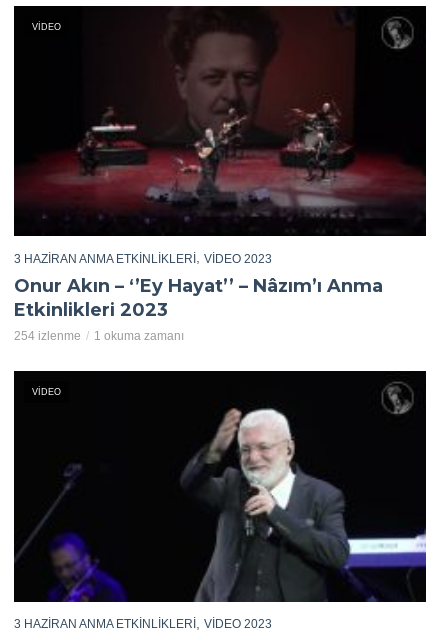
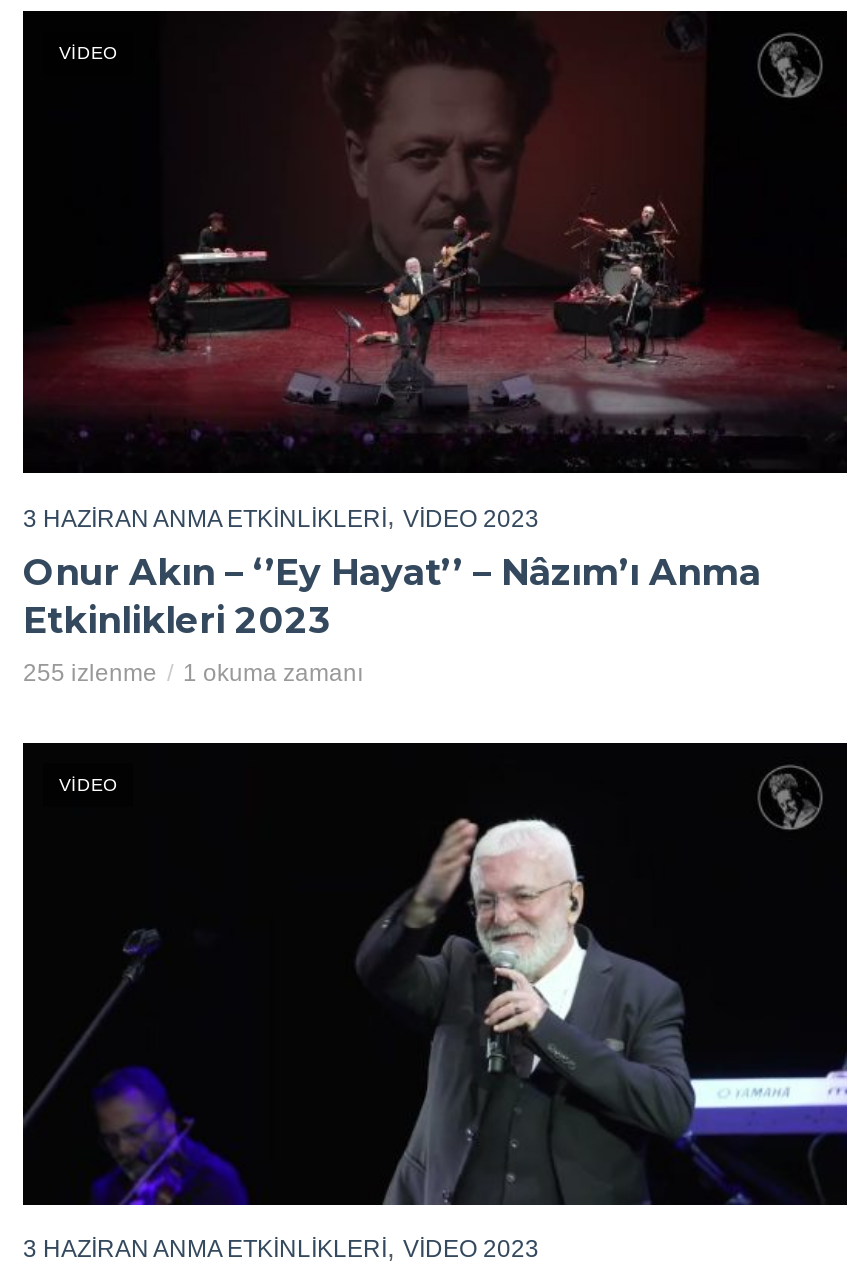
[14,329,184,343] 254 izlenme 1 okuma zamanı -> [23,659,363,687] 255 izlenme 1 okuma zamanı

